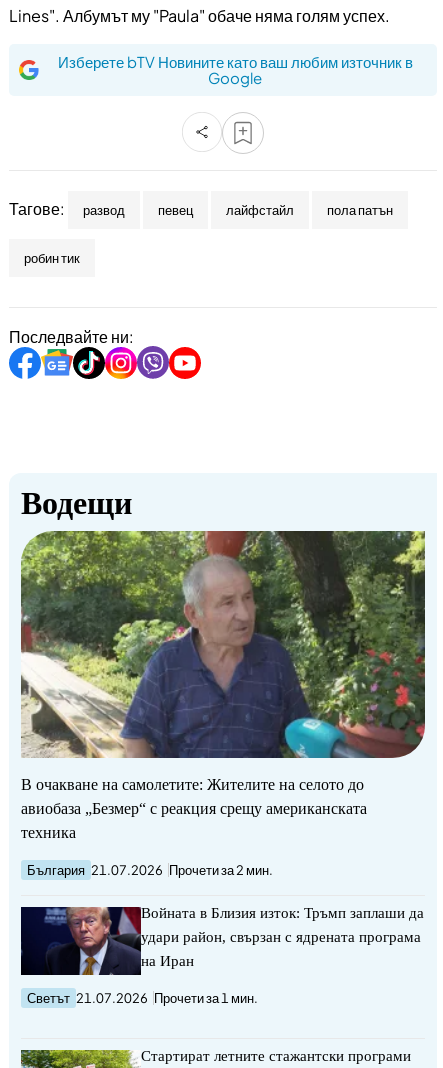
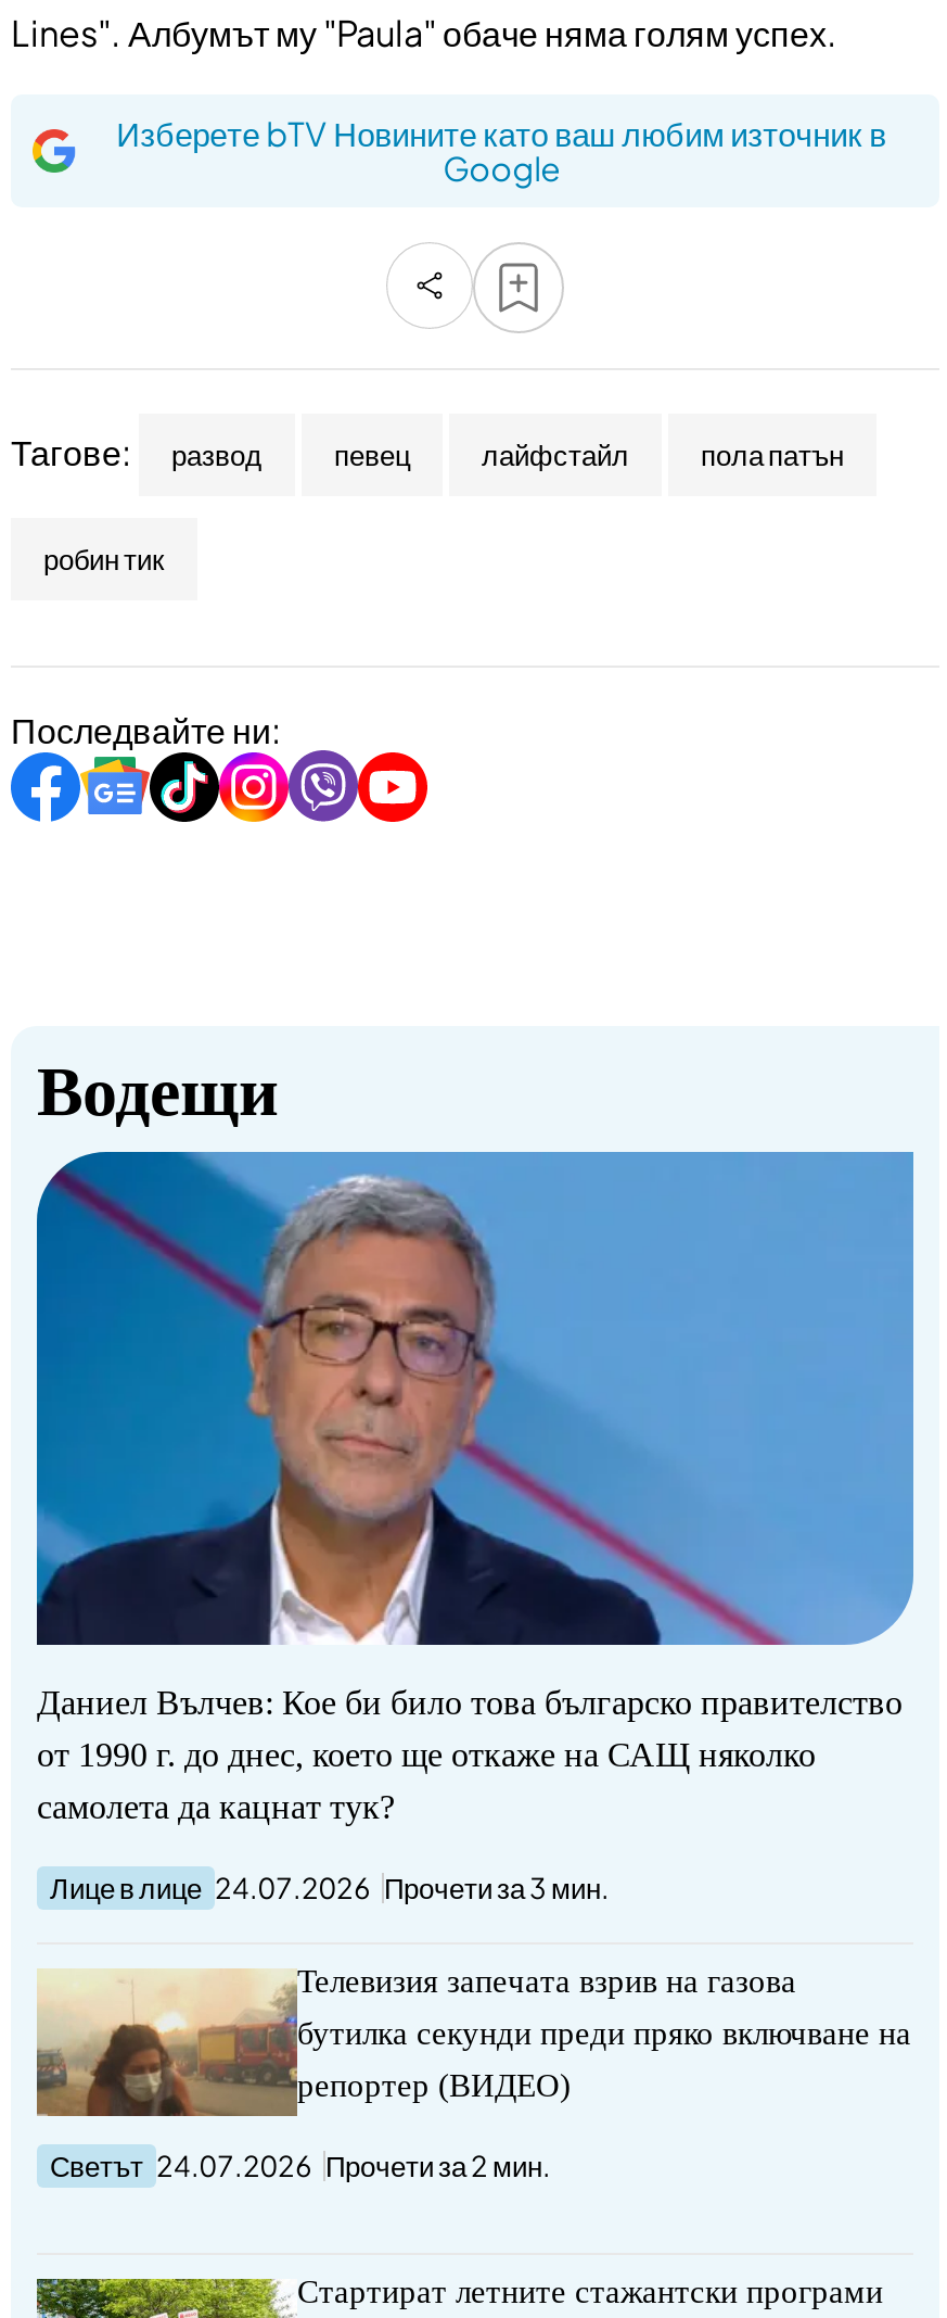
[20,530,426,841] [image] | В очакване на самолетите: Жителите на селото до | авиобаза „Безмер“ с реакция срещу американската | техника -> [35,1150,916,1826] [image] | Даниел Вълчев: Кое би било това българско правителство | от 1990 г. до днес, което ще откаже на САЩ няколко | самолета да кацнат тук?
[27,862,273,878] България 21.07.2026 Прочети за 2 мин. -> [50,1872,610,1906] Лице в лице 24.07.2026 Прочети за 3 мин.
[20,905,424,976] [image] | Войната в Близия изток: Тръмп заплаши да -> [35,1965,796,2118] [image] | Телевизия запечата взрив на газова
[141,929,421,945] удари район, свързан с ядрената програма -> [297,2017,911,2052] бутилка секунди преди пряко включване на
[141,953,194,969] на Иран -> [297,2069,571,2104] репортер (ВИДЕО)
[27,990,258,1006] Светът 21.07.2026 Прочети за 1 мин. -> [50,2149,551,2184] Светът 24.07.2026 Прочети за 2 мин.

